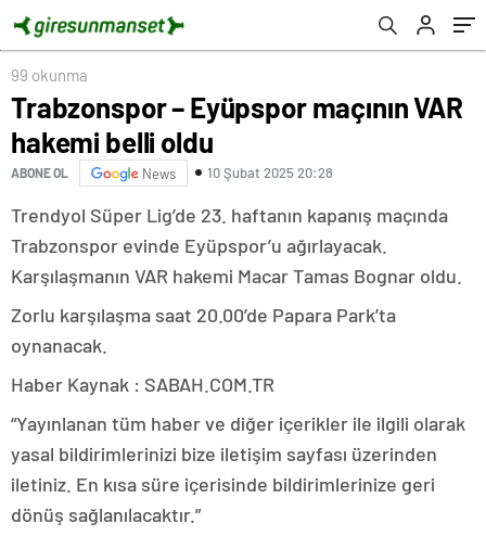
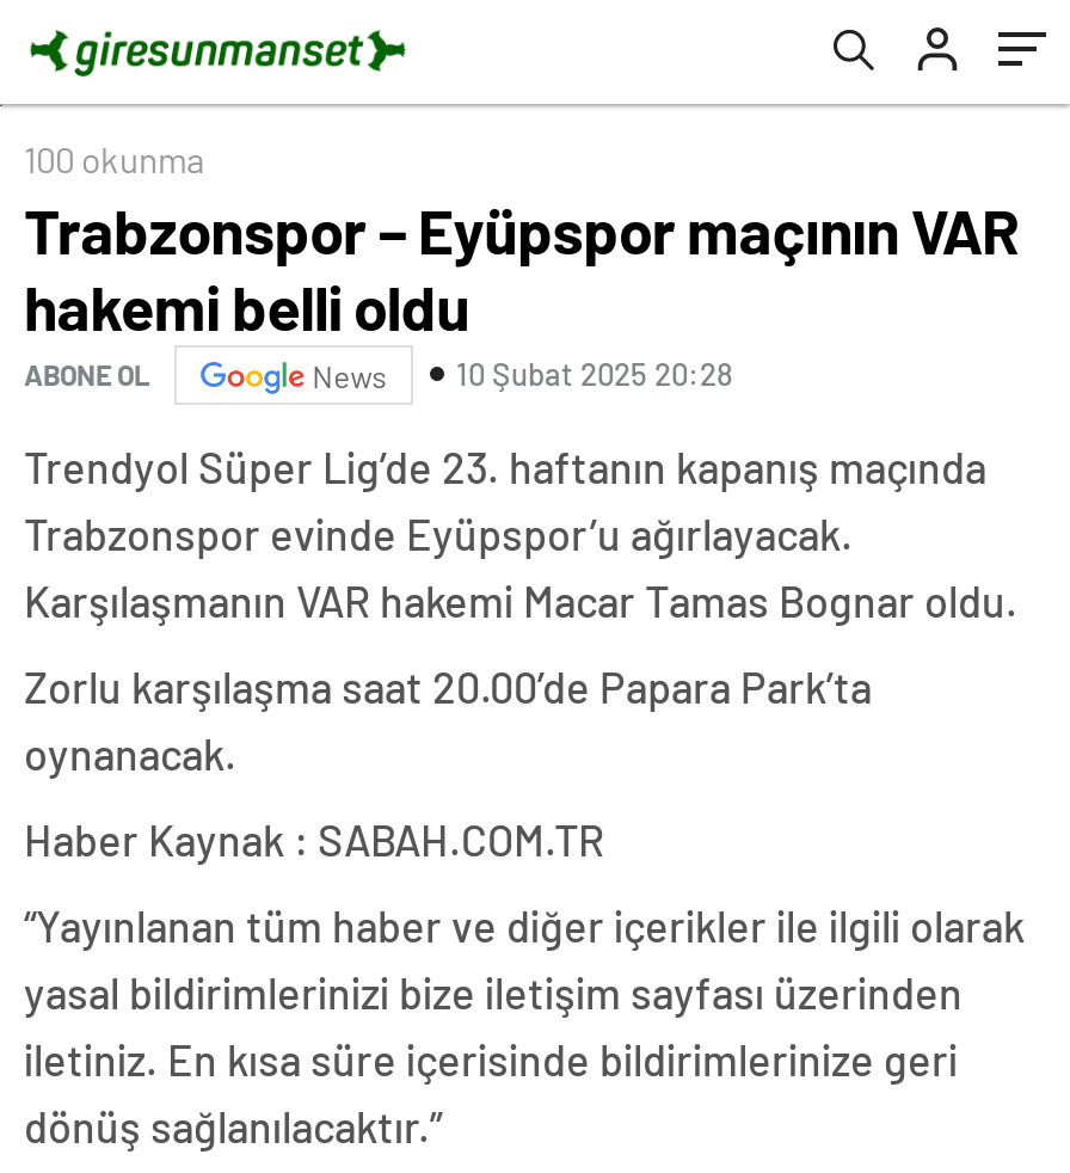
[11,65,88,84] 99 okunma -> [24,136,205,179] 100 okunma

